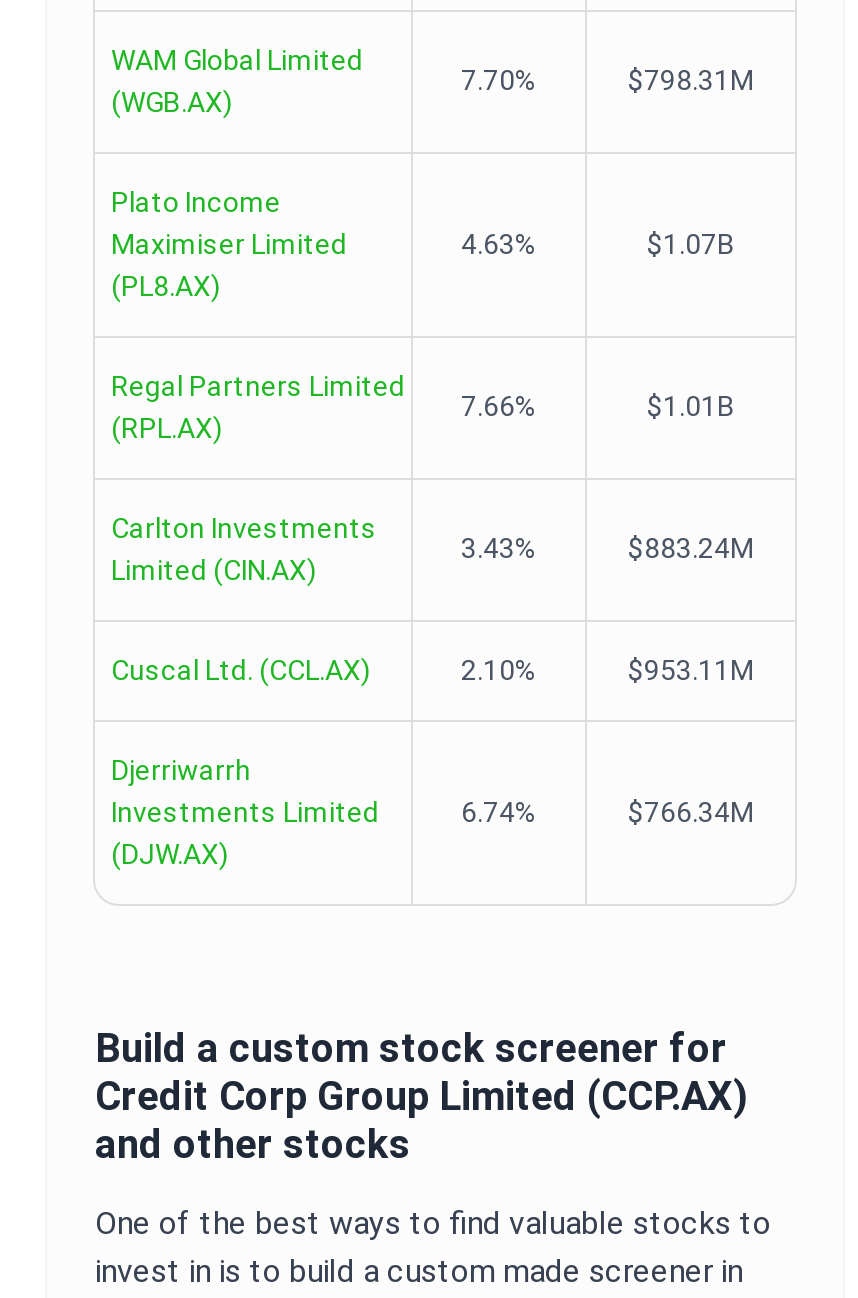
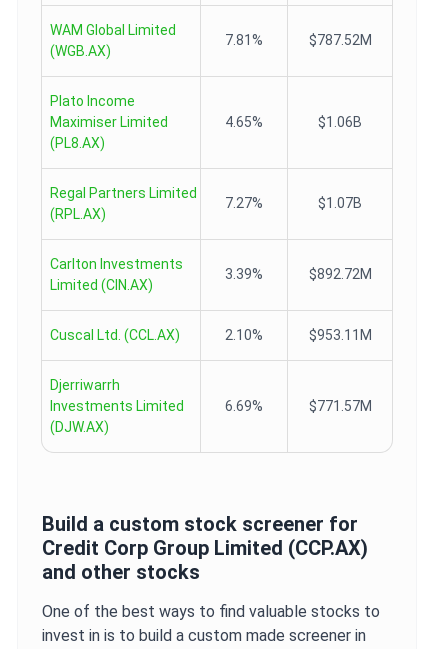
[461,64,754,96] 7.70% | $798.31M -> [225,32,371,48] 7.81% | $787.52M
[461,228,735,260] 4.63% | $1.07B -> [225,114,362,130] 4.65% | $1.06B
[461,390,735,422] 7.66% | $1.01B -> [225,195,362,211] 7.27% | $1.07B
[461,532,754,564] 3.43% | $883.24M -> [225,266,371,282] 3.39% | $892.72M
[461,796,754,828] 6.74% | $766.34M -> [225,398,371,414] 6.69% | $771.57M

